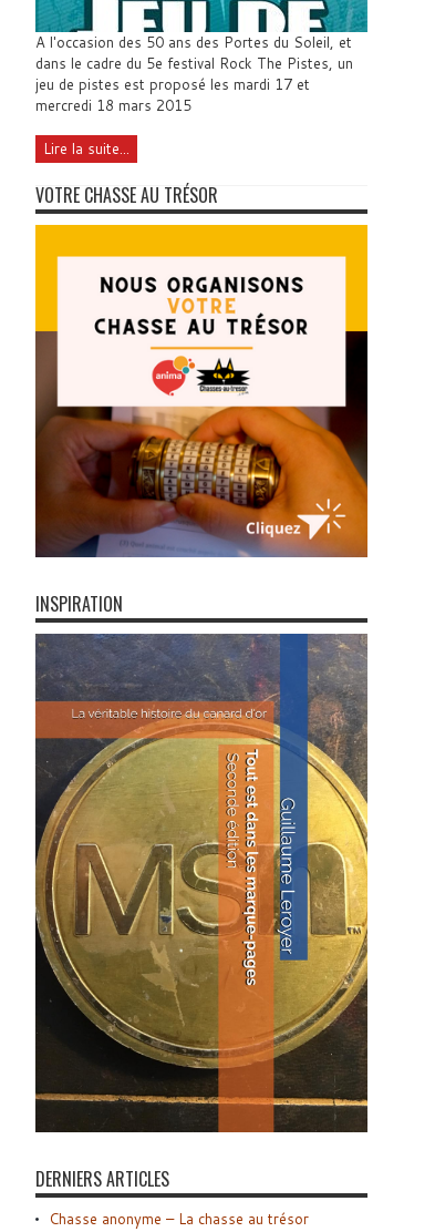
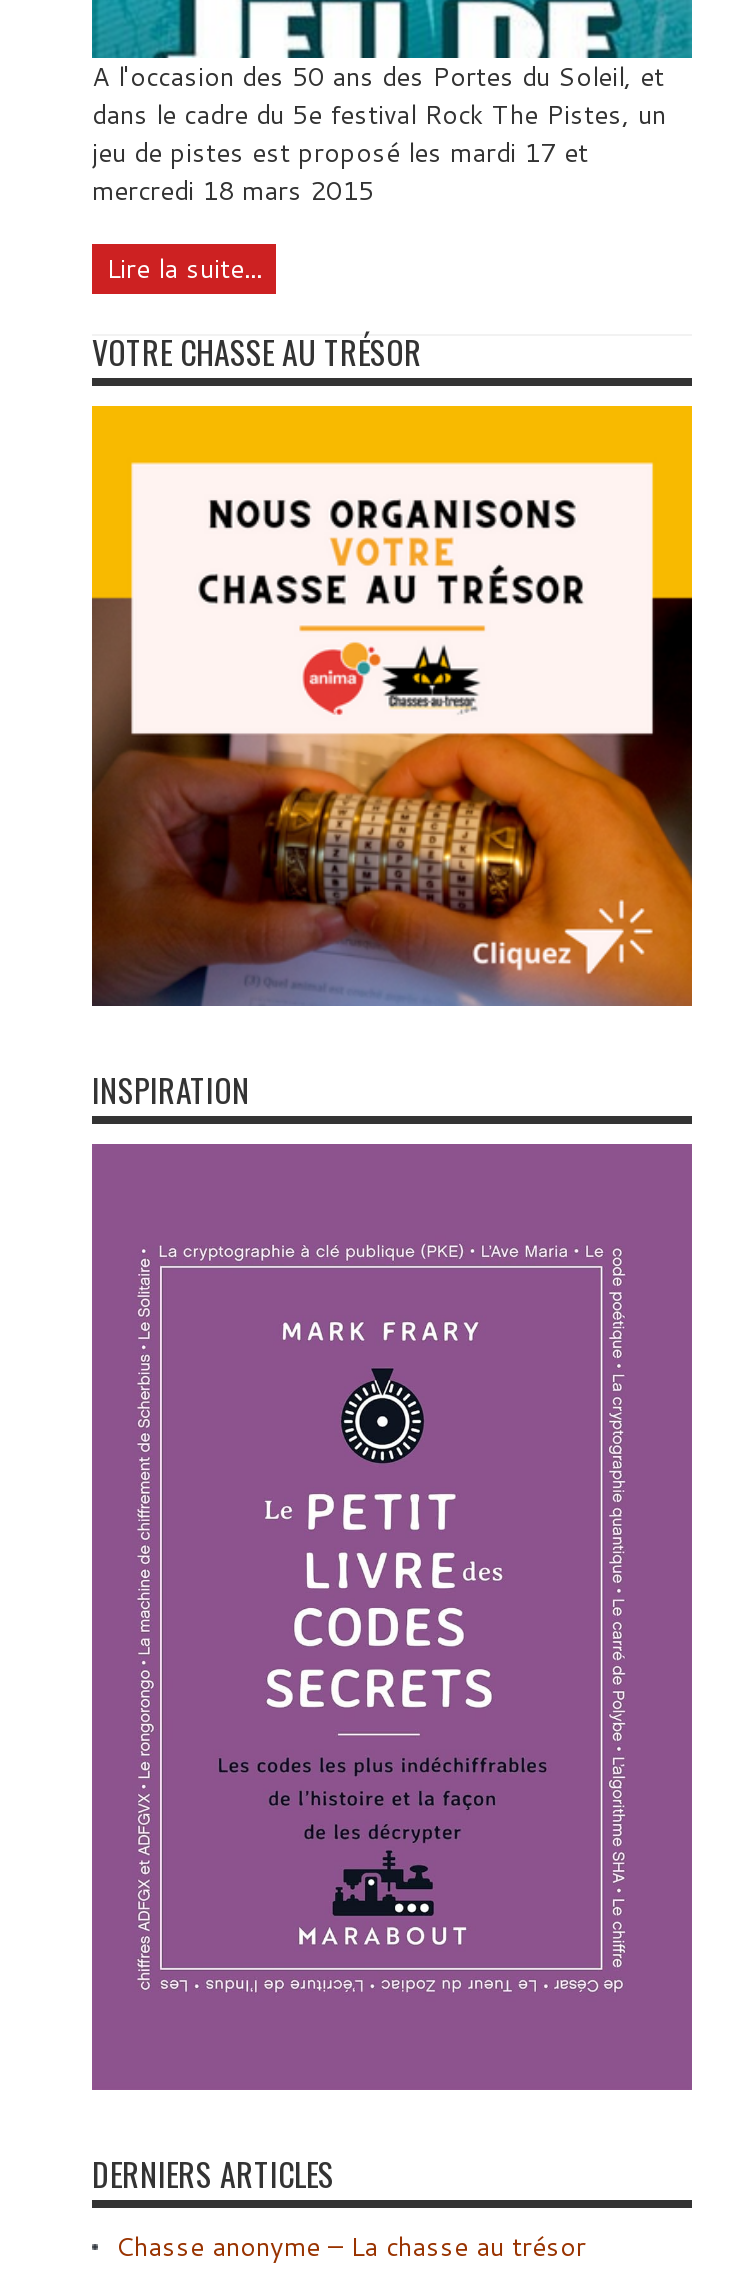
[34,633,369,1132] [image] -> [90,1142,694,2090] [image]

